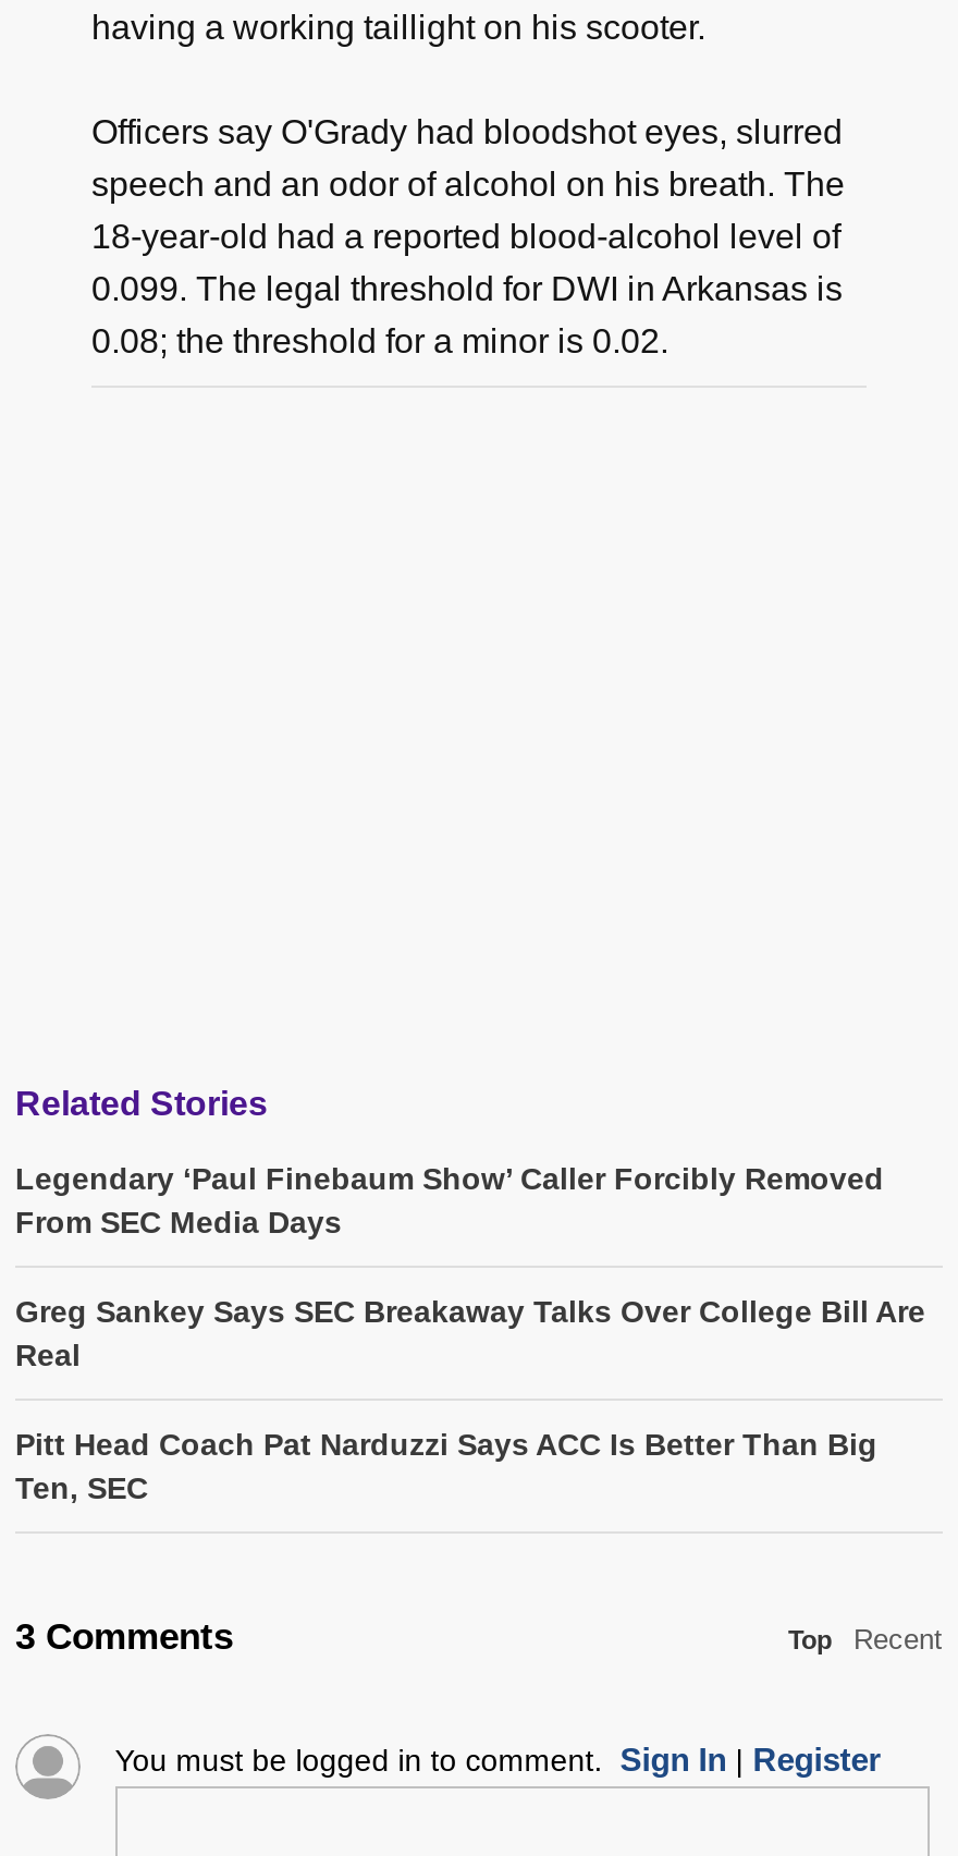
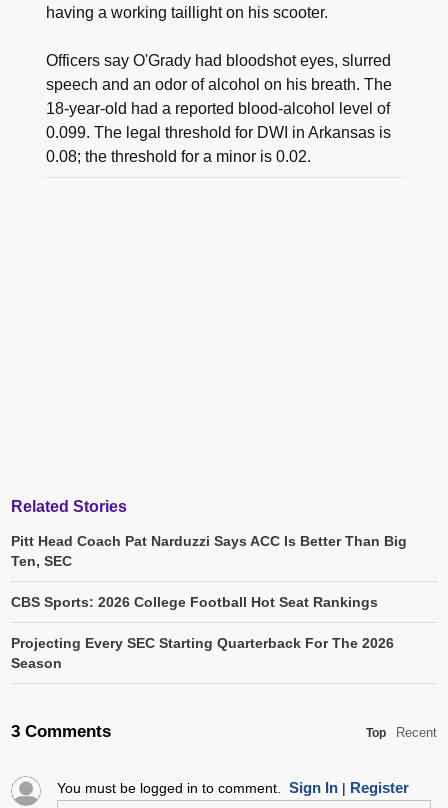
[15,1160,925,1372] Legendary ‘Paul Finebaum Show’ Caller Forcibly Removed | From SEC Media Days | Greg Sankey Says SEC Breakaway Talks Over College Bill Are | Real -> none
moved [15,1426,877,1505] -> [11,533,407,569]: Pitt Head Coach Pat Narduzzi Says ACC Is Better Than Big | Ten, SEC
none -> [11,594,394,671] CBS Sports: 2026 College Football Hot Seat Rankings | Projecting Every SEC Starting Quarterback For The 2026 | Season

